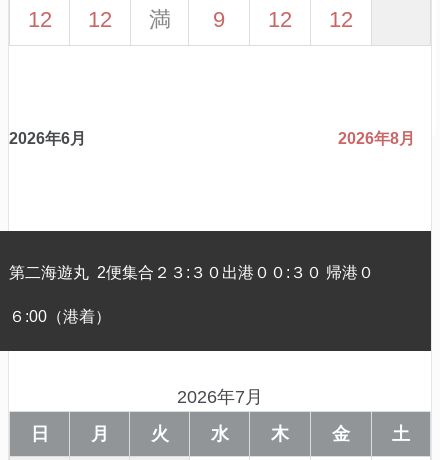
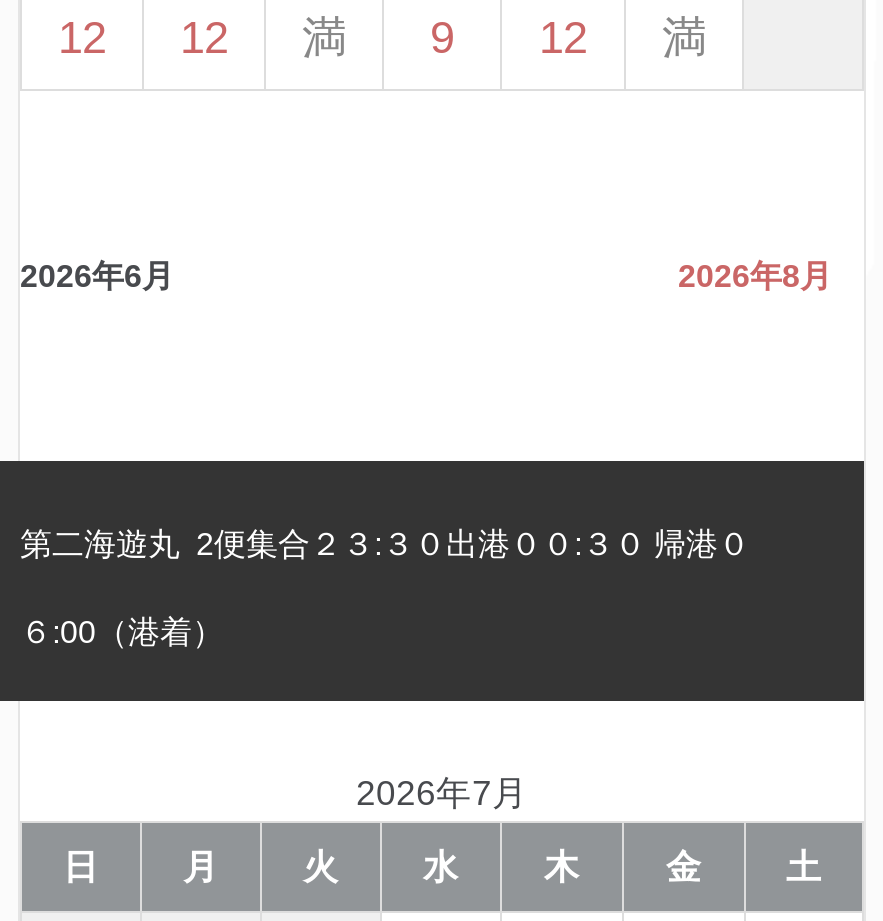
[329,7,353,32] 12 -> [662,13,706,63] 満

